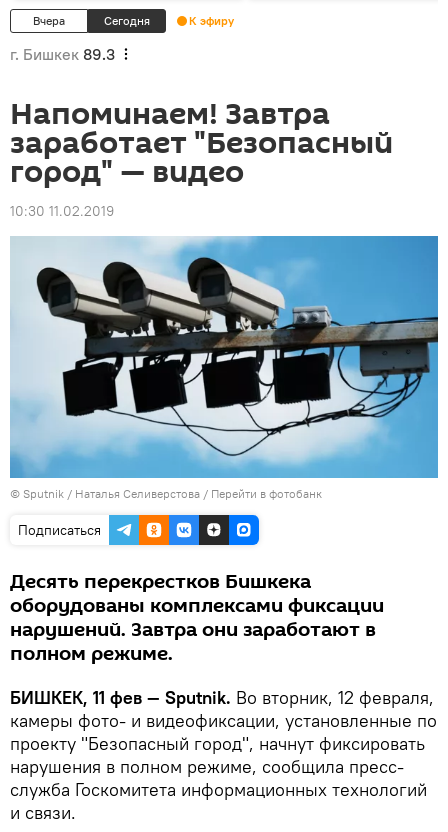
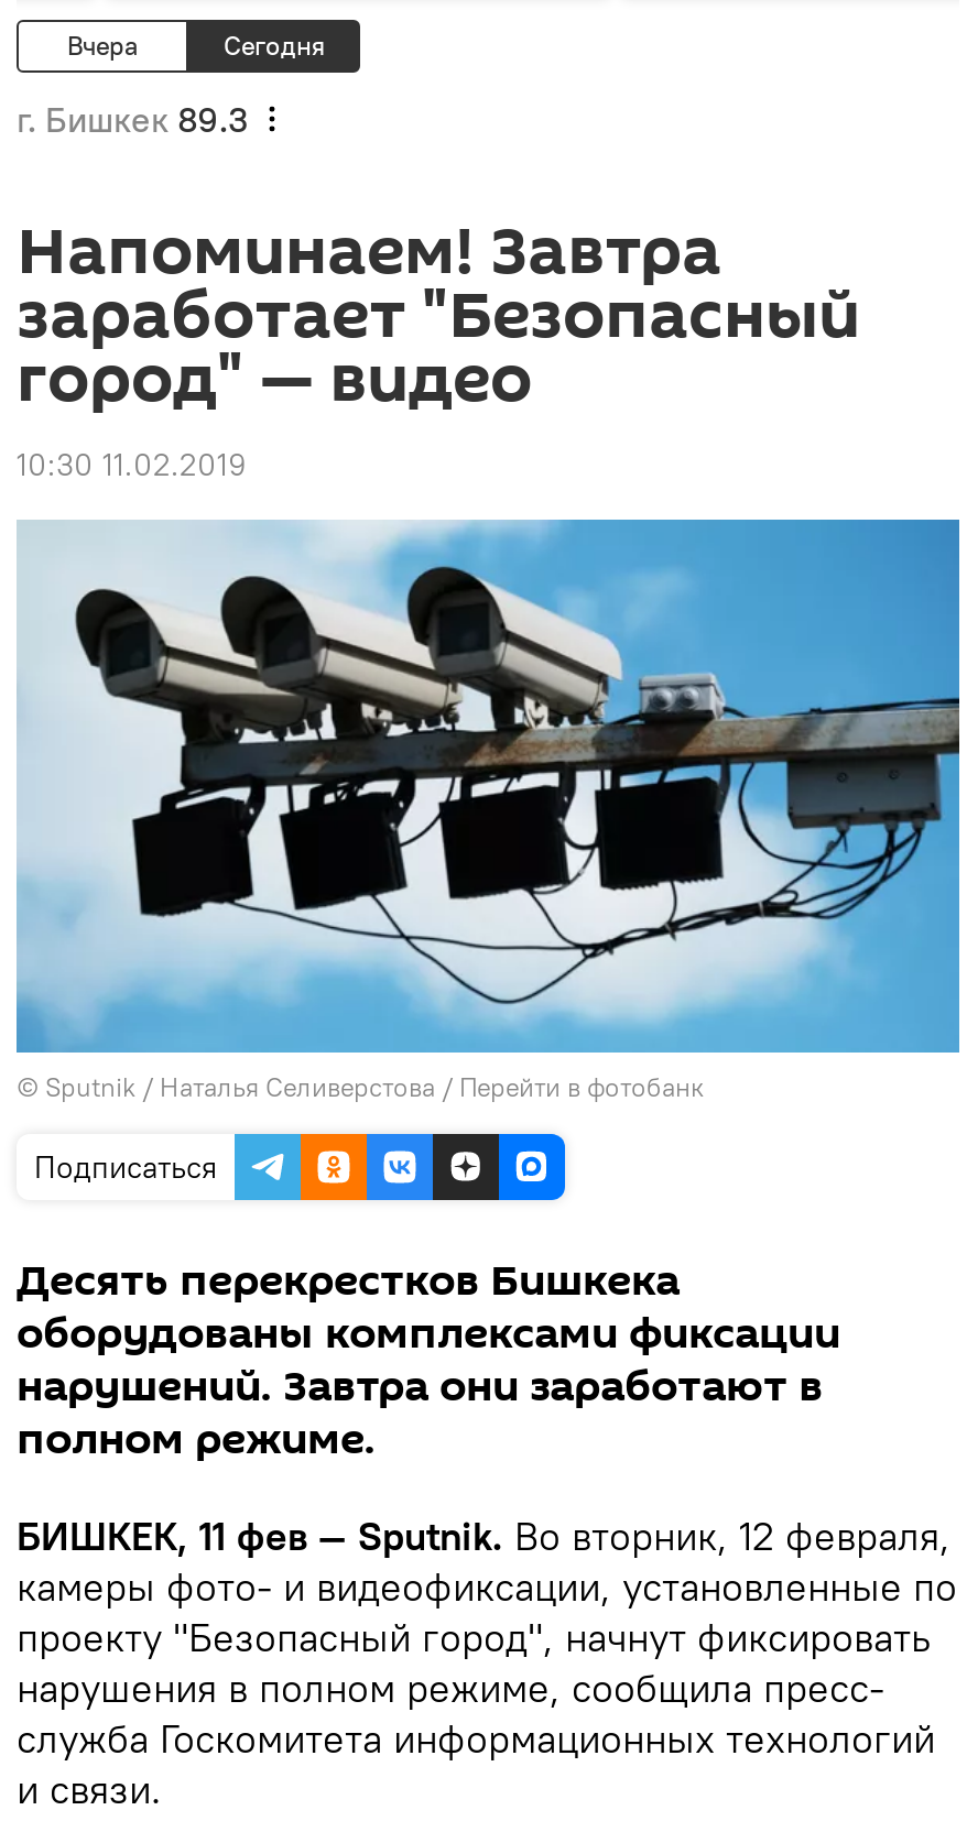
[189,13,234,28] К эфиру -> none

